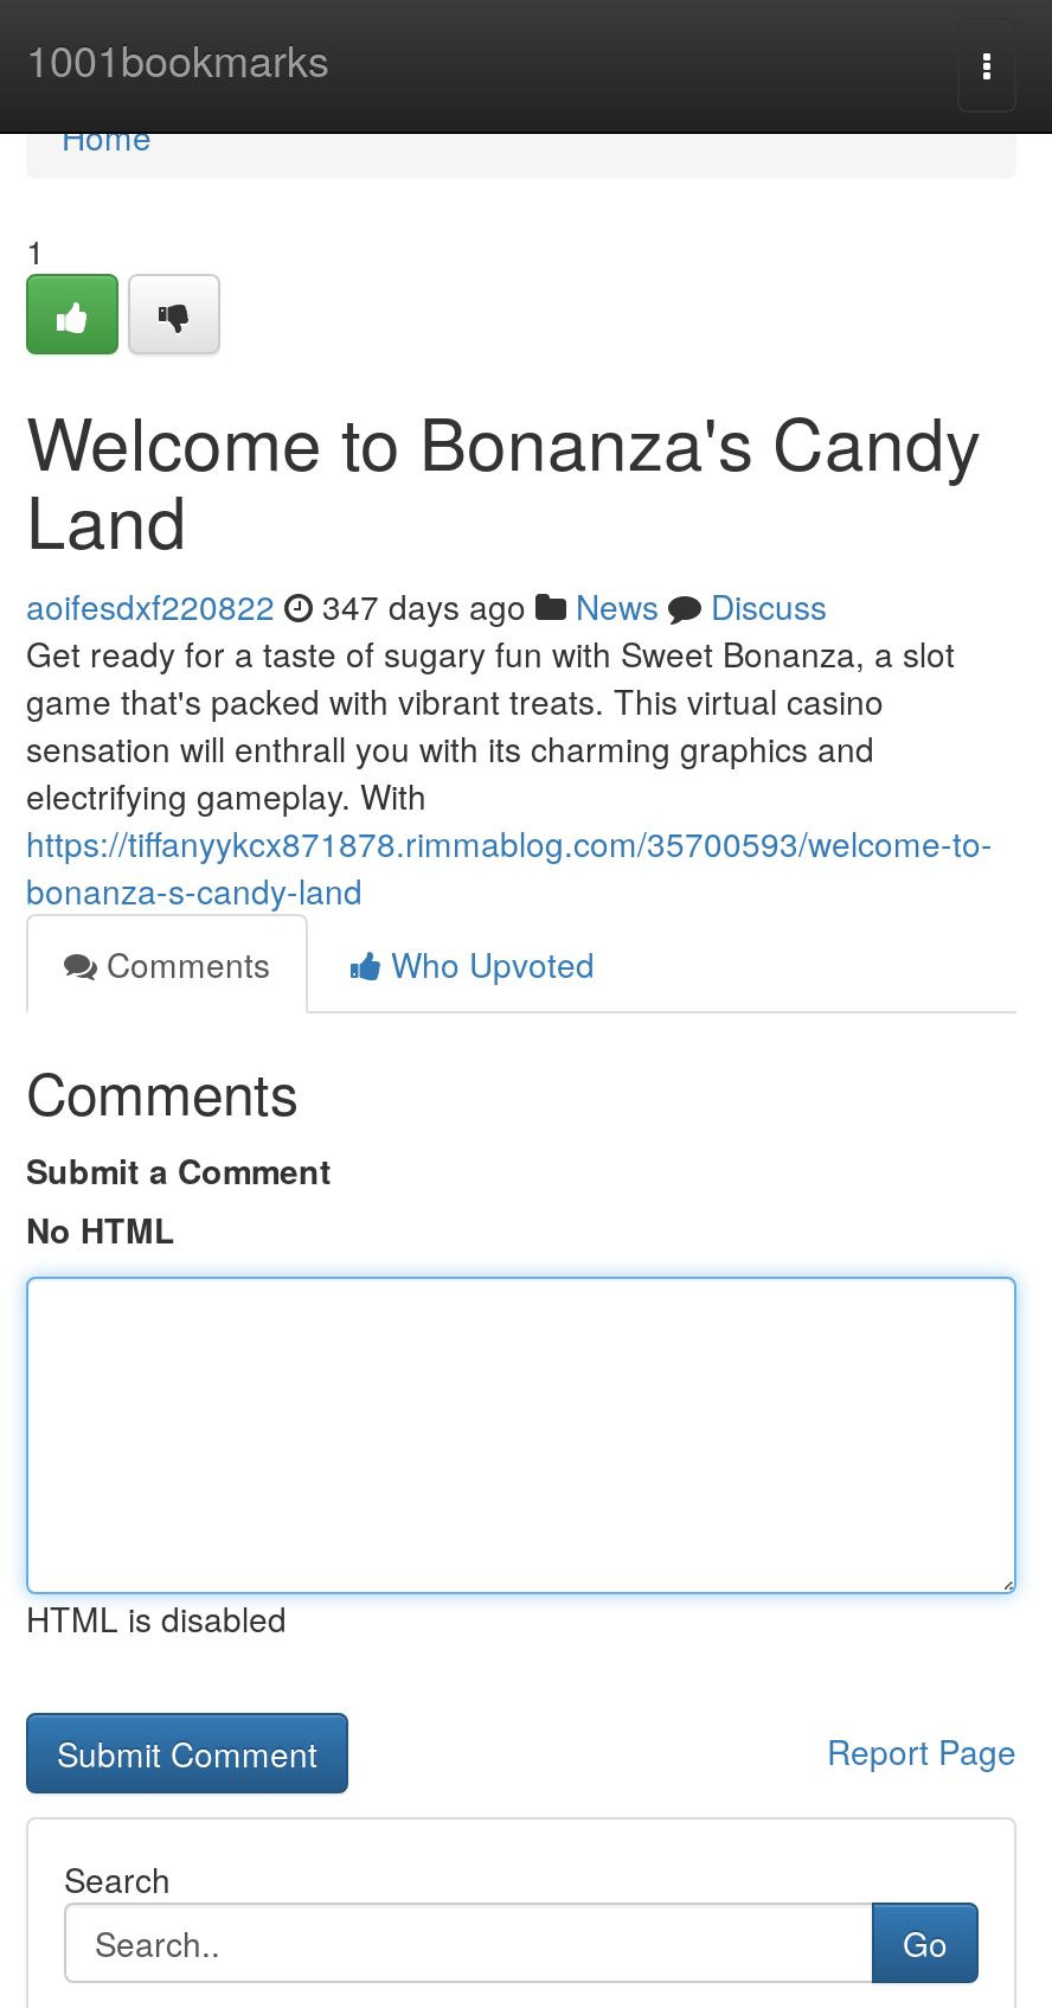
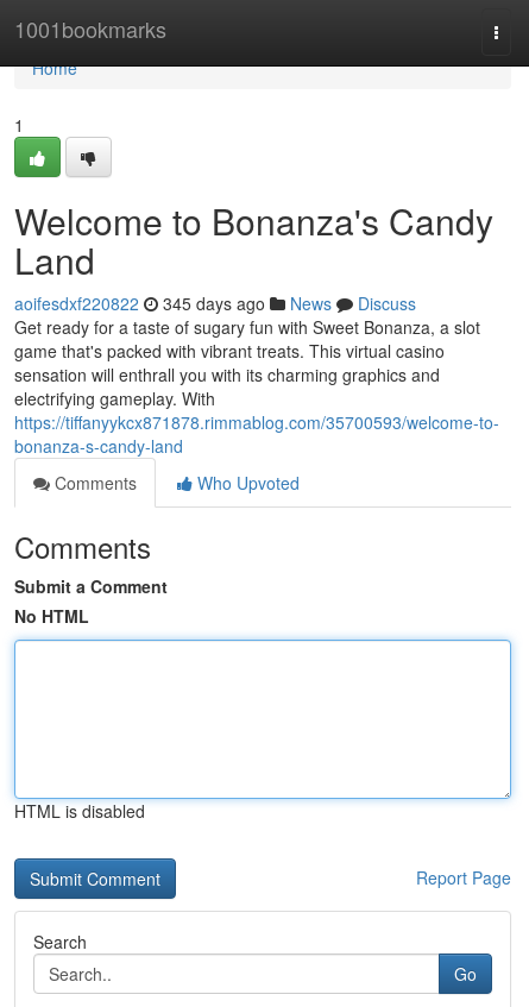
[26,582,827,629] aoifesdxf220822 347 days ago News Discuss -> [14,291,416,315] aoifesdxf220822 345 days ago News Discuss

